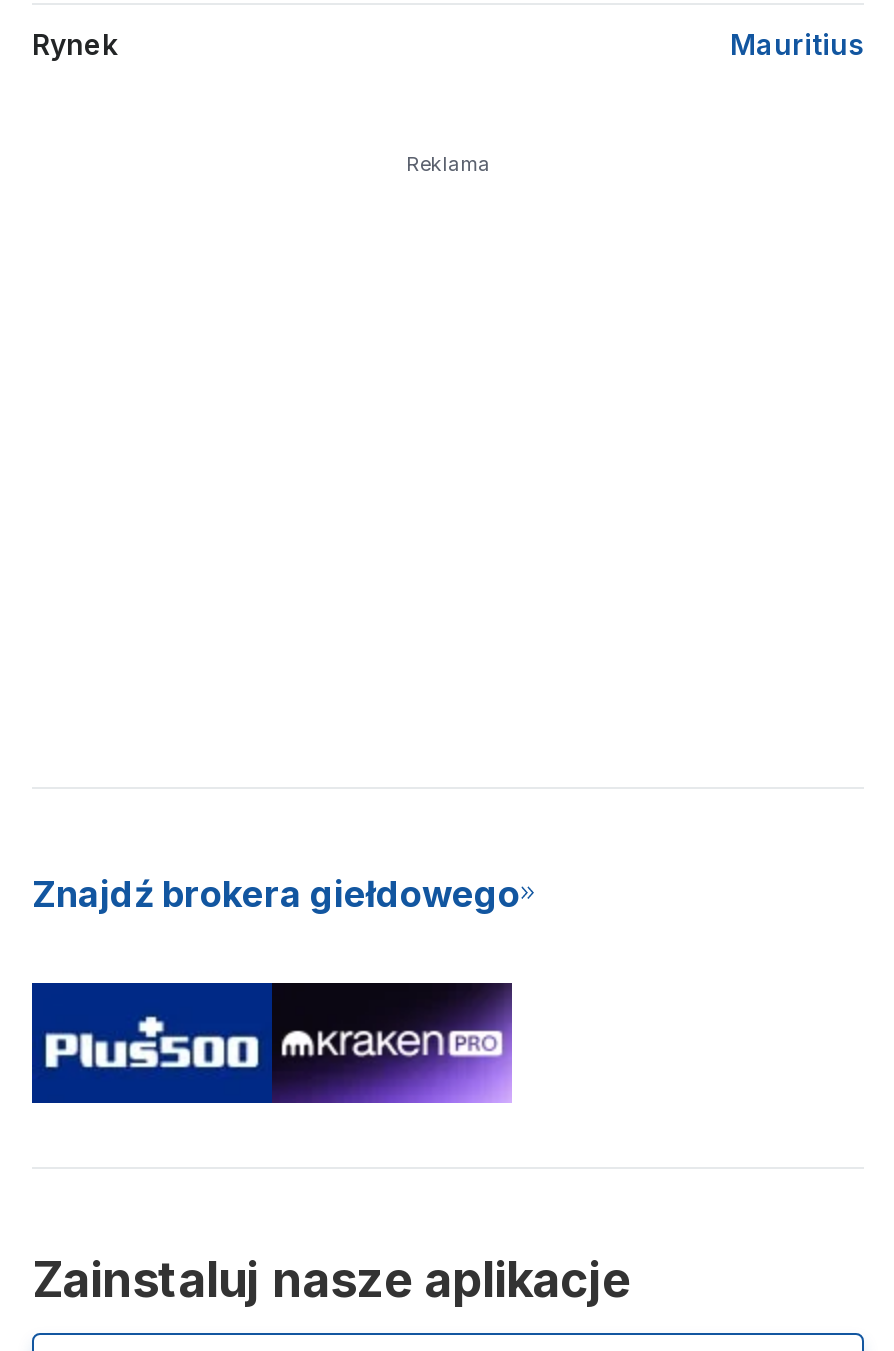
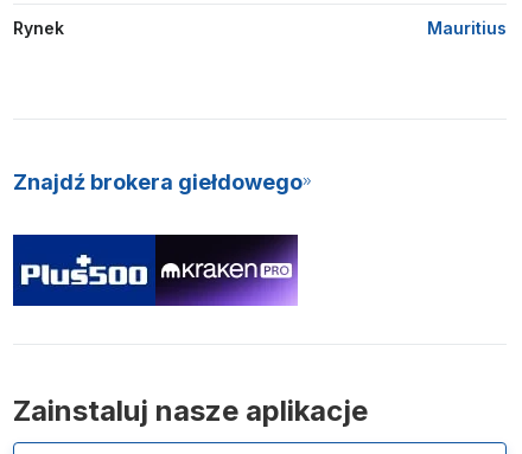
[406,151,490,175] Reklama -> none

